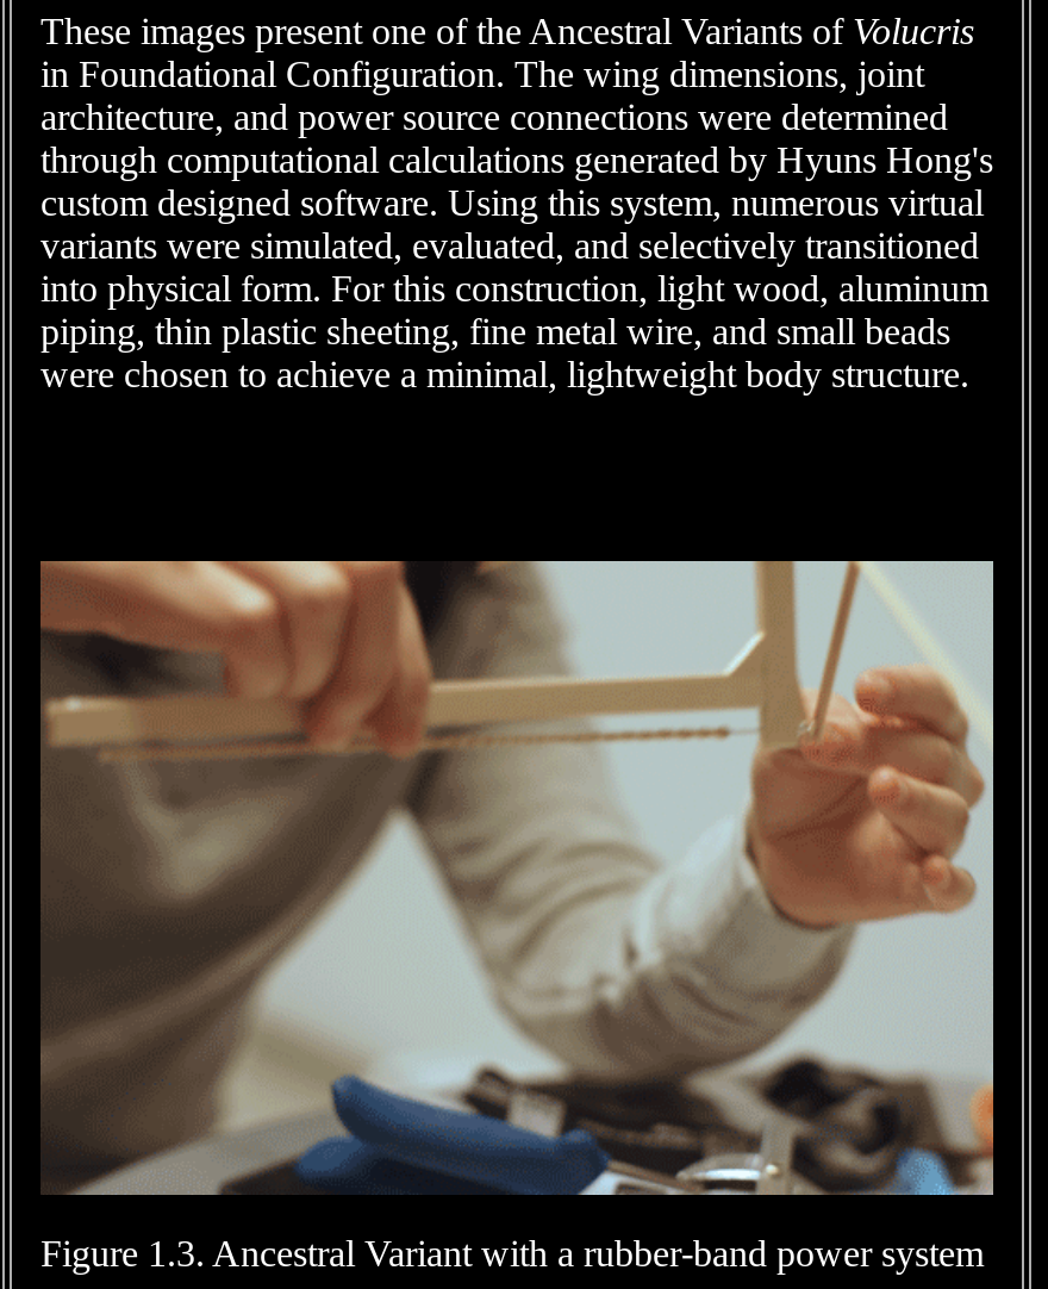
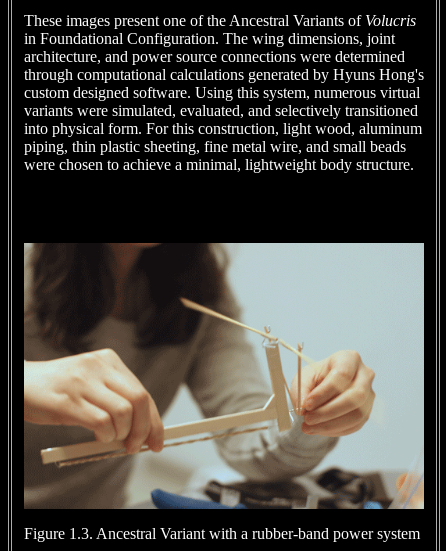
[38,559,996,1197] [image] -> [23,242,425,510] [image]

